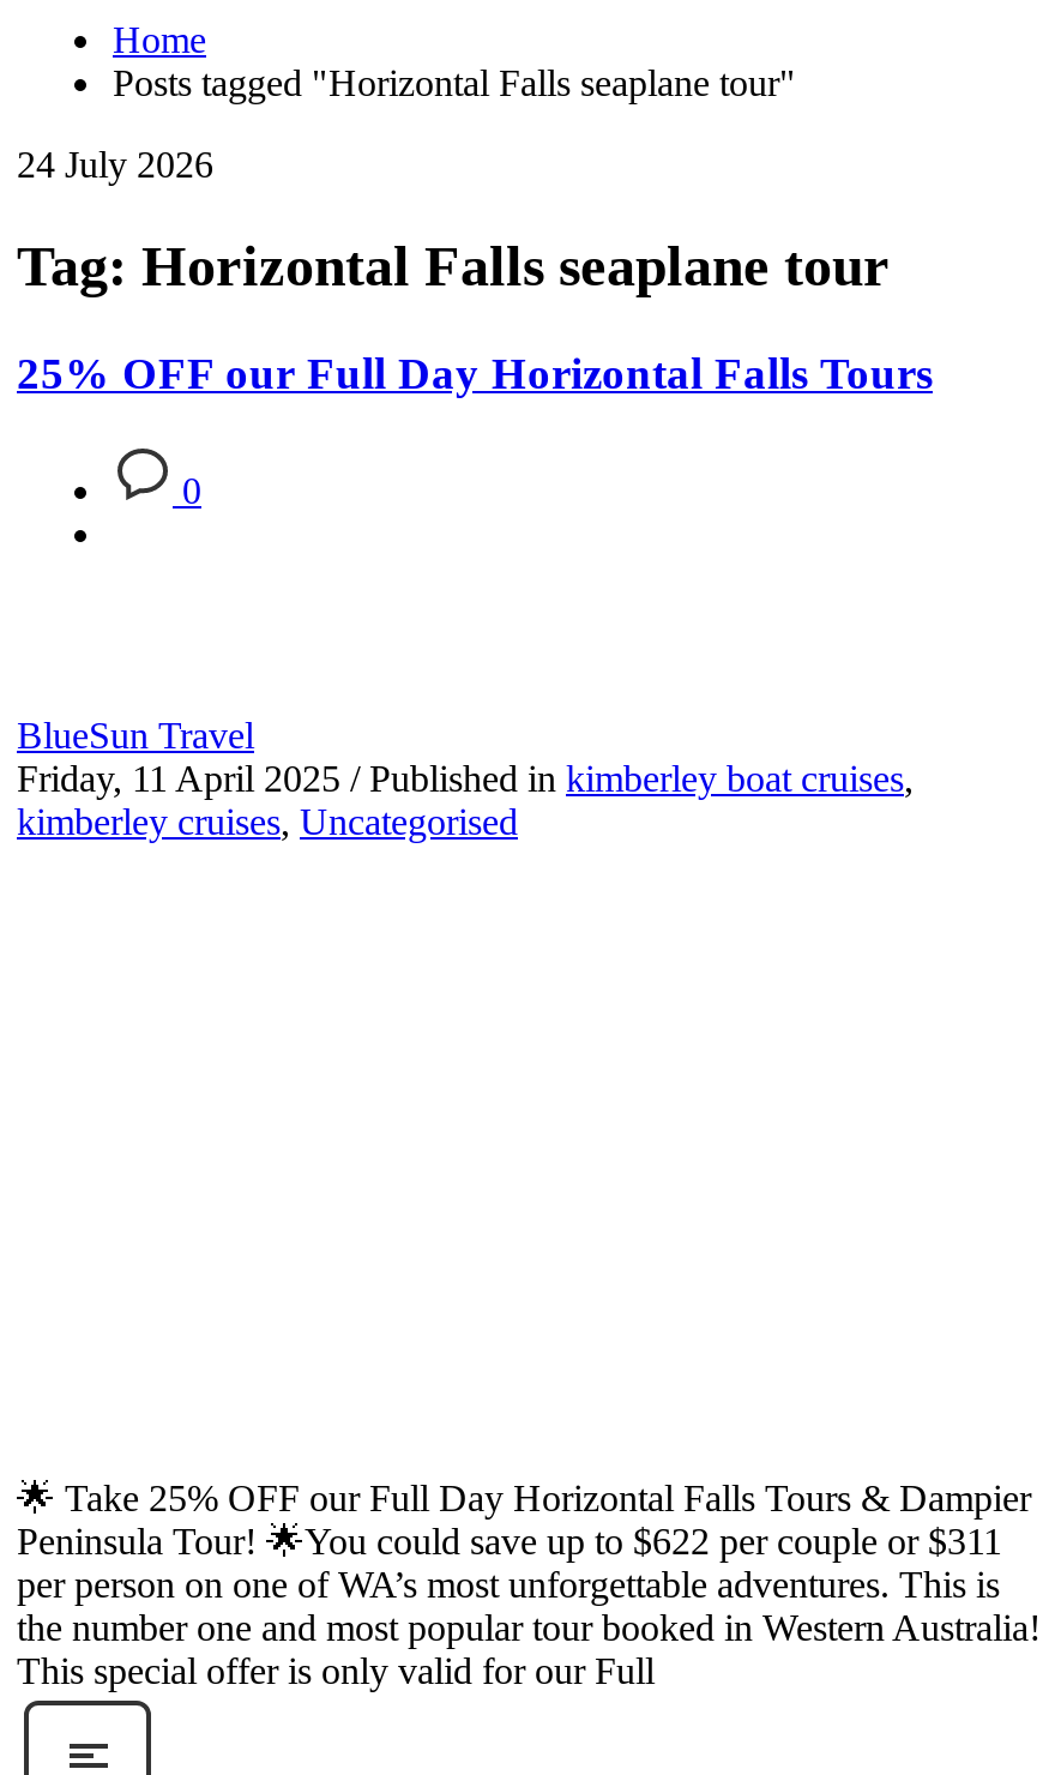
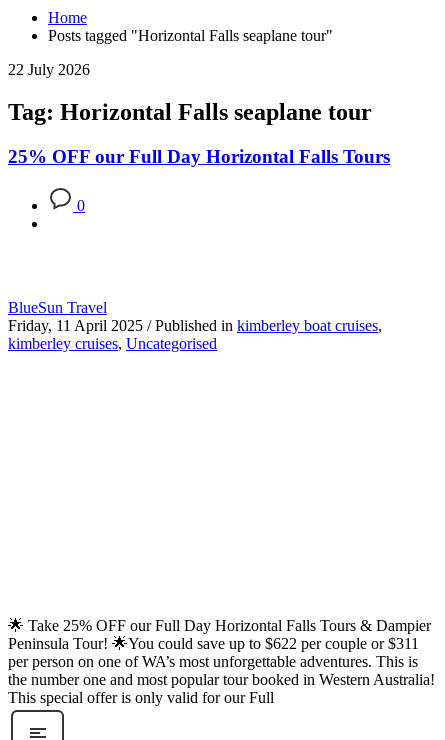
[17,143,213,184] 24 July 2026 -> [8,61,90,78] 22 July 2026

